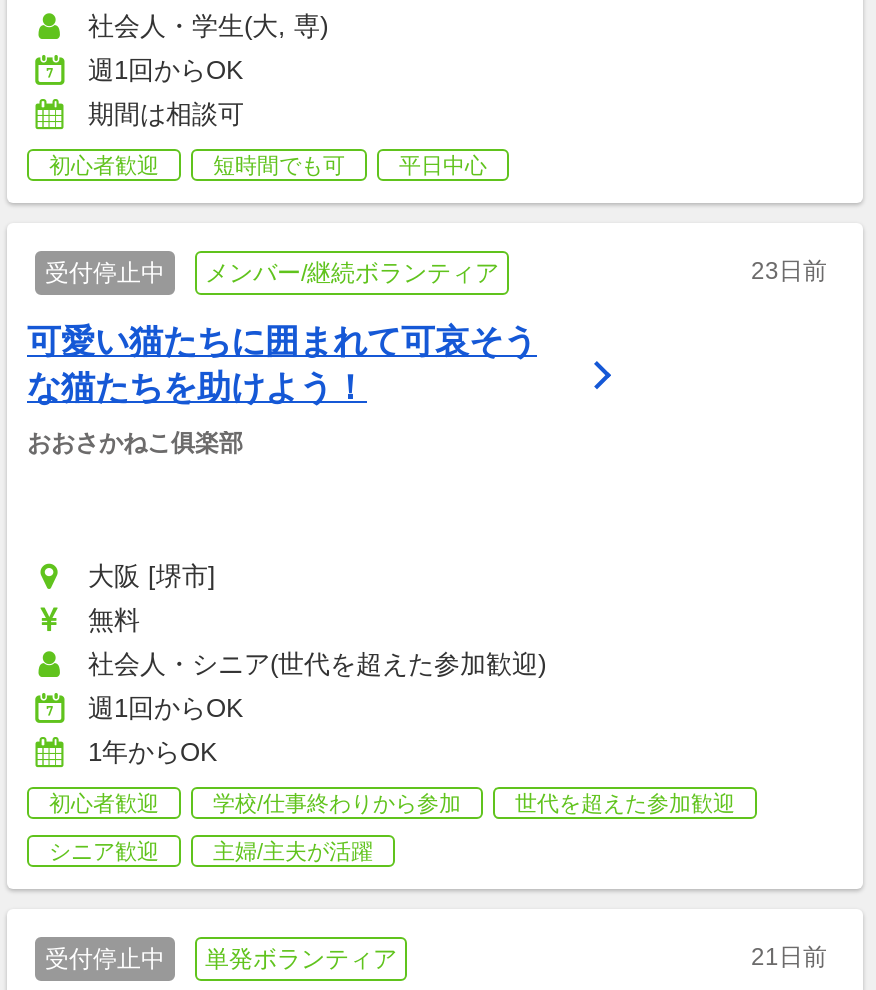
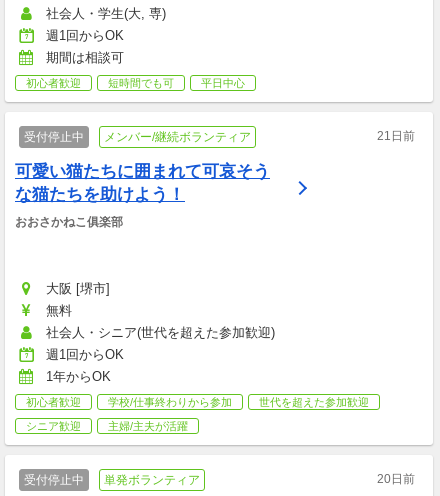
[751,256,827,284] 23日前 -> [377,128,415,142] 21日前
[751,942,827,970] 21日前 -> [377,471,415,485] 20日前

